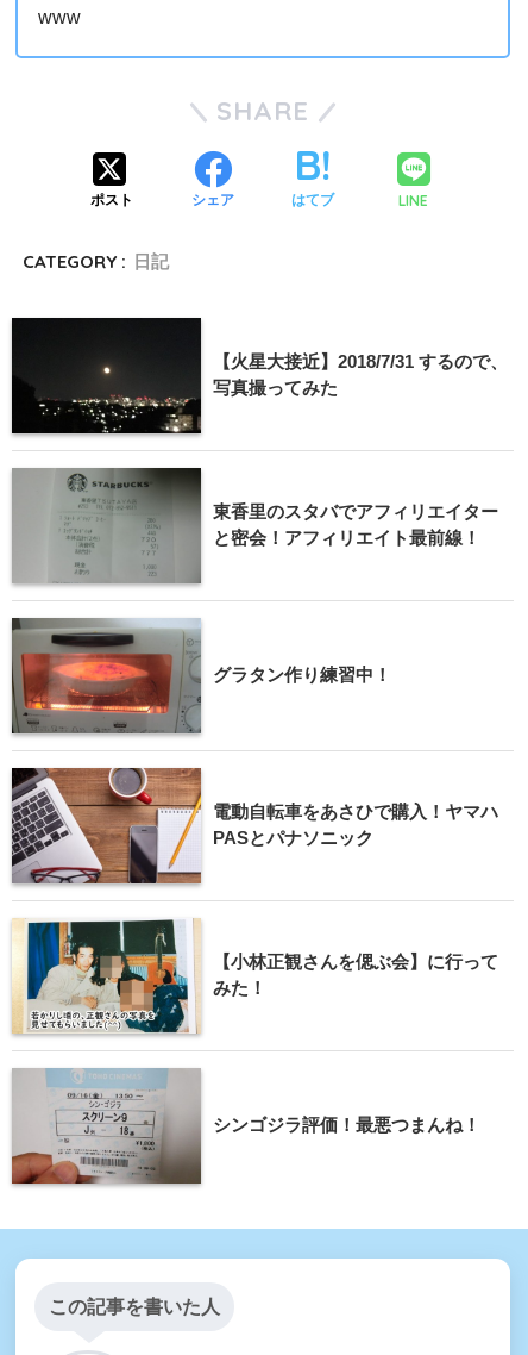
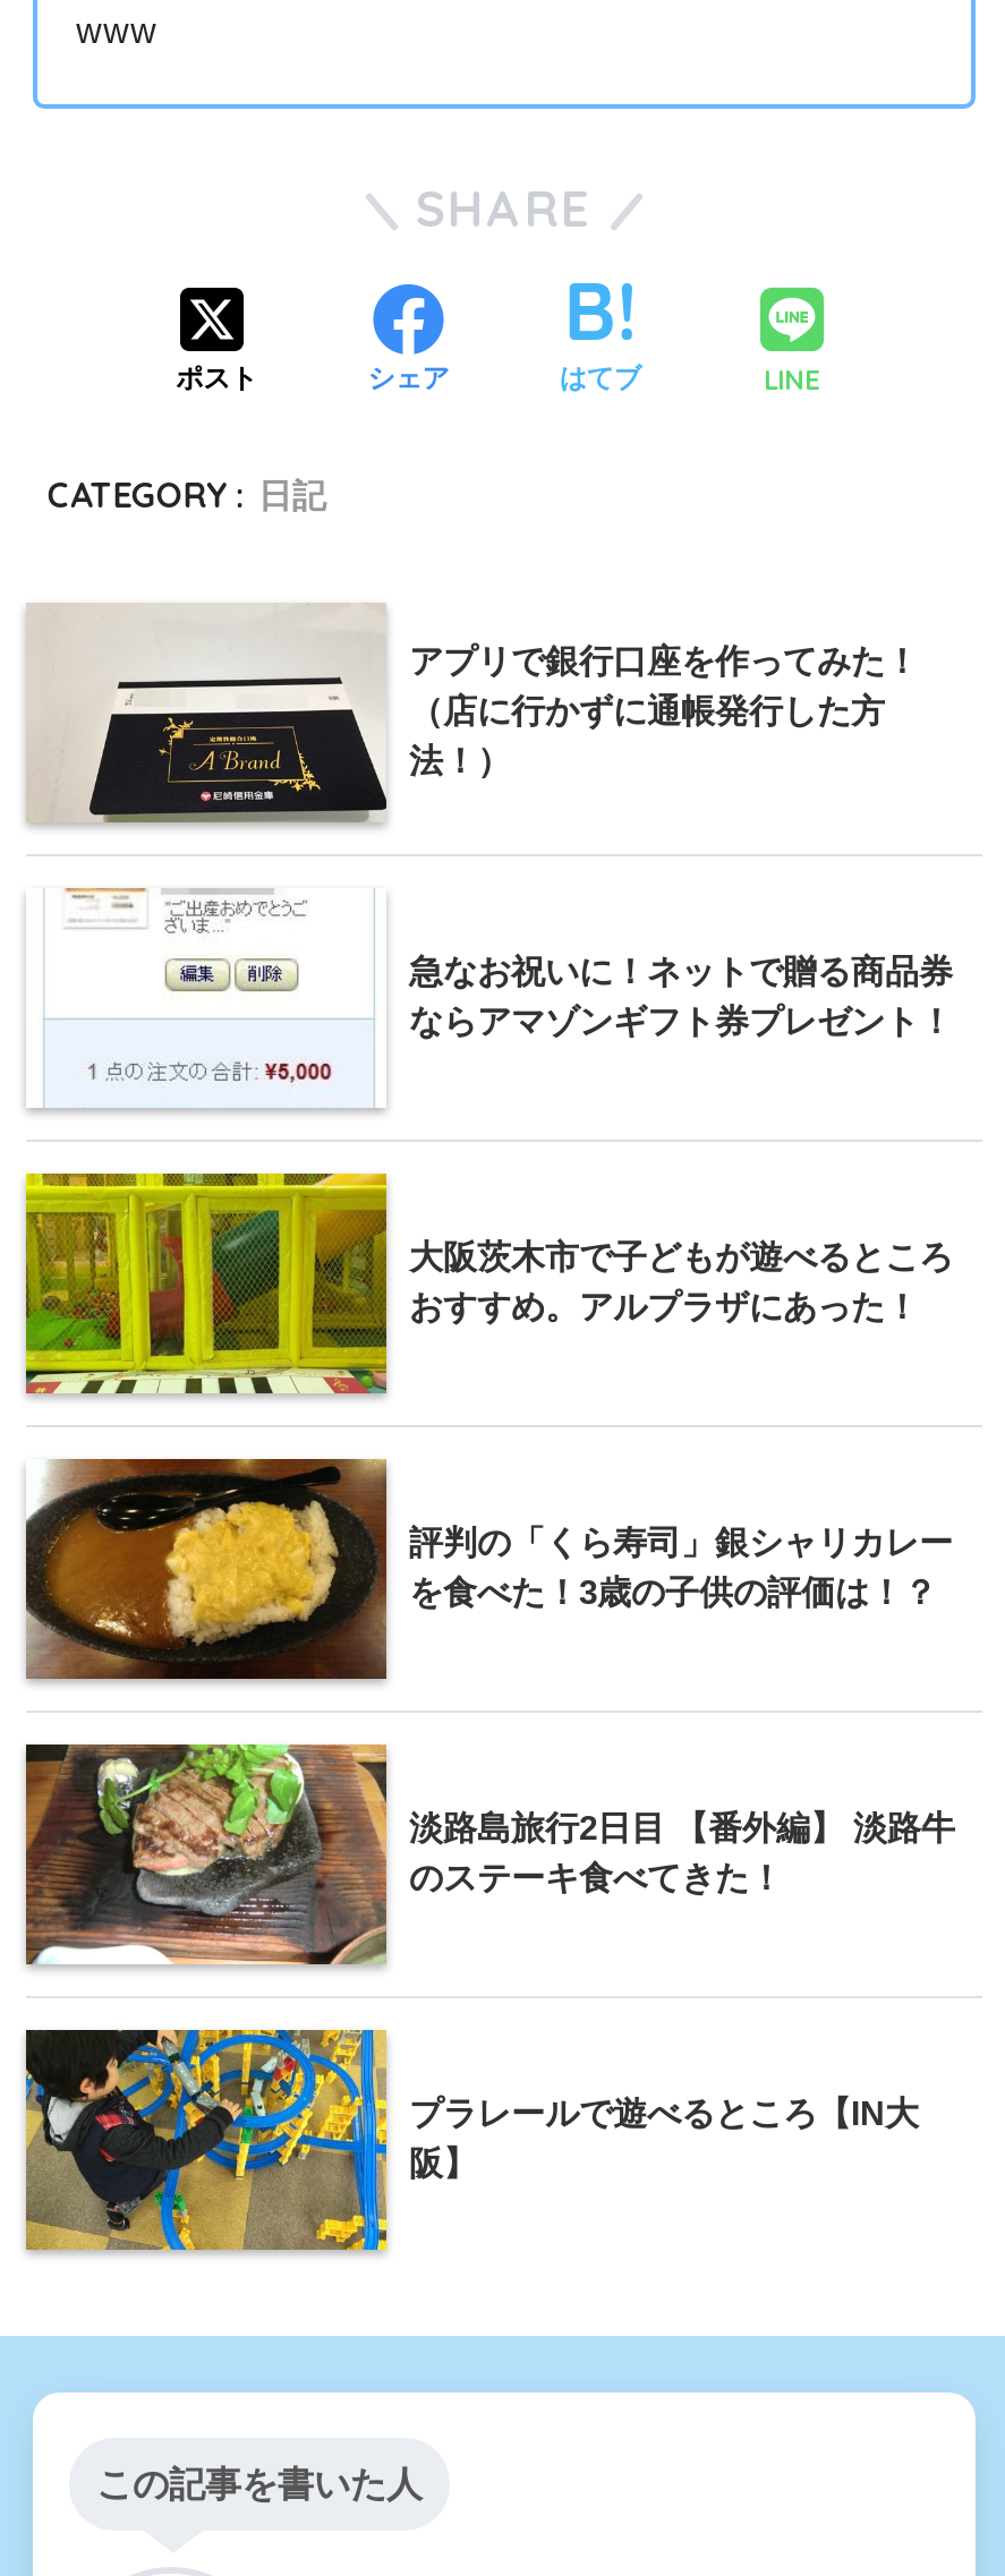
[11,317,508,435] [image] | 【火星大接近】2018/7/31 するので、 | 写真撮ってみた -> [26,603,919,825] [image] | アプリで銀行口座を作ってみた！ | （店に行かずに通帳発行した方 | 法！）
[11,467,498,585] [image] | 東香里のスタバでアフィリエイター | と密会！アフィリエイト最前線！ -> [26,888,953,1108] [image] | 急なお祝いに！ネットで贈る商品券 | ならアマゾンギフト券プレゼント！
[11,617,391,735] [image] | グラタン作り練習中！ -> [24,1171,953,1396] [image] | 大阪茨木市で子どもが遊べるところ | おすすめ。アルプラザにあった！
[11,767,498,885] [image] | 電動自転車をあさひで購入！ヤマハ | PASとパナソニック -> [26,1459,953,1681] [image] | 評判の「くら寿司」銀シャリカレー | を食べた！3歳の子供の評価は！？
[12,918,498,1034] [image] | 【小林正観さんを偲ぶ会】に行って | みた！ -> [24,1742,955,1967] [image] | 淡路島旅行2日目 【番外編】 淡路牛 | のステーキ食べてきた！
[12,1068,480,1185] [image] | シンゴジラ評価！最悪つまんね！ -> [24,2028,919,2252] [image] | プラレールで遊べるところ【IN大 | 阪】

